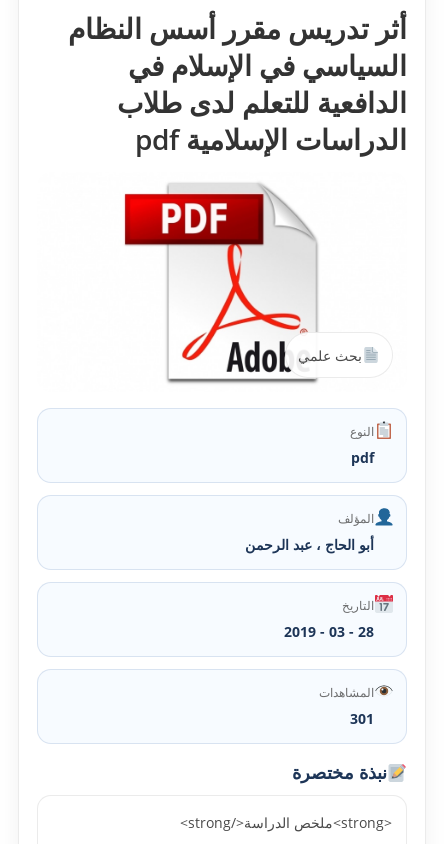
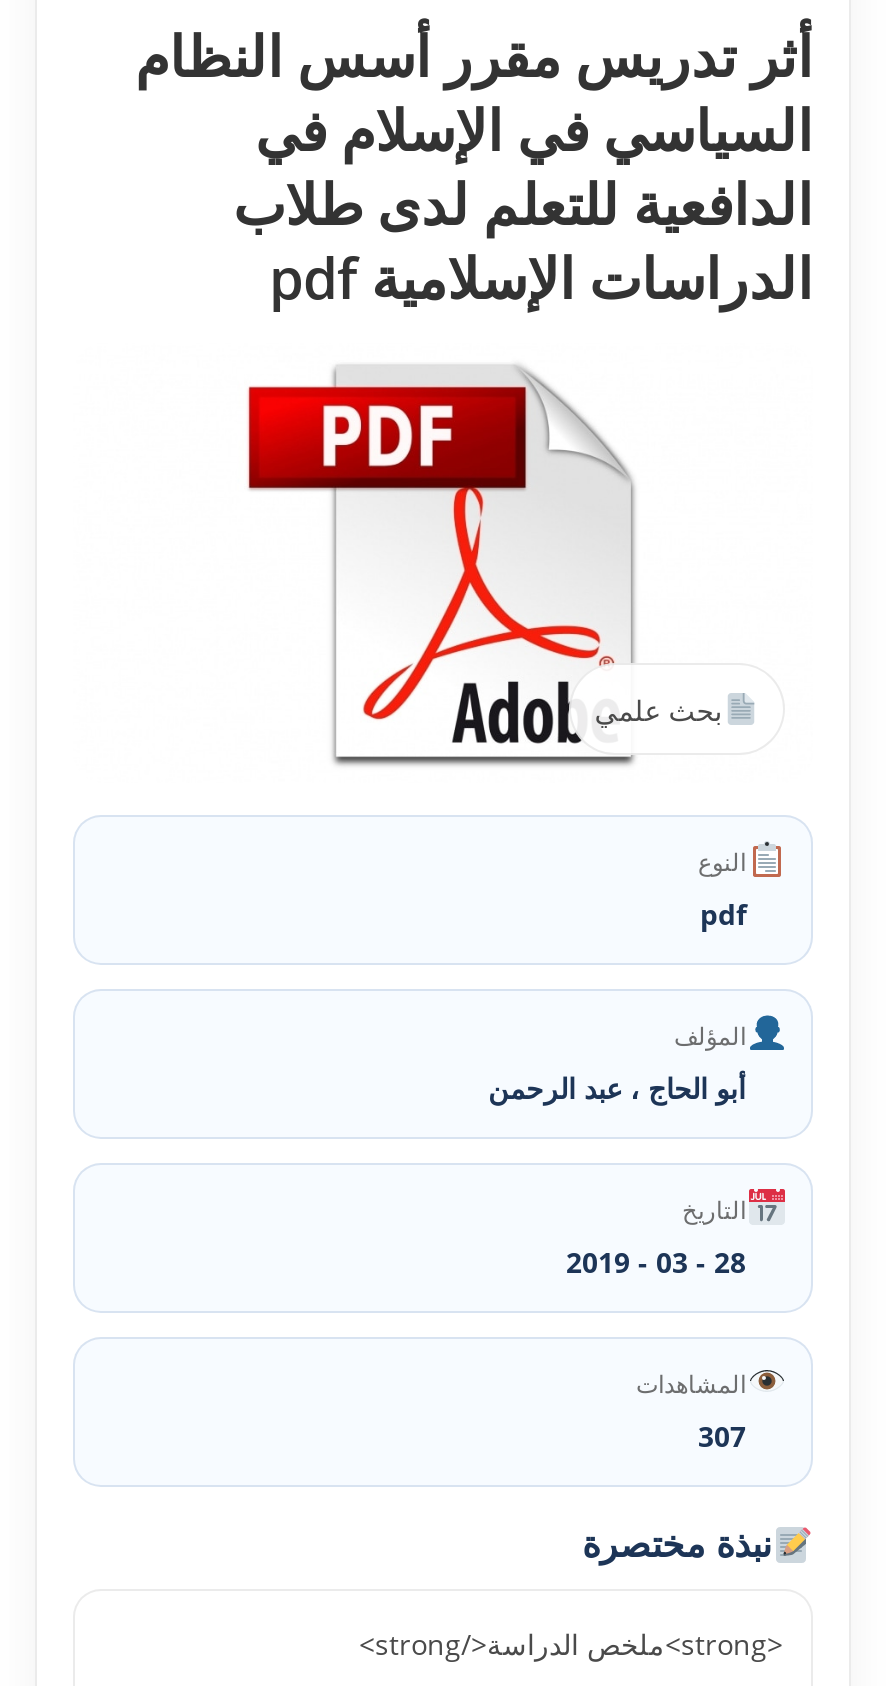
[349,709,373,728] 301 -> [698,1417,746,1455] 307

